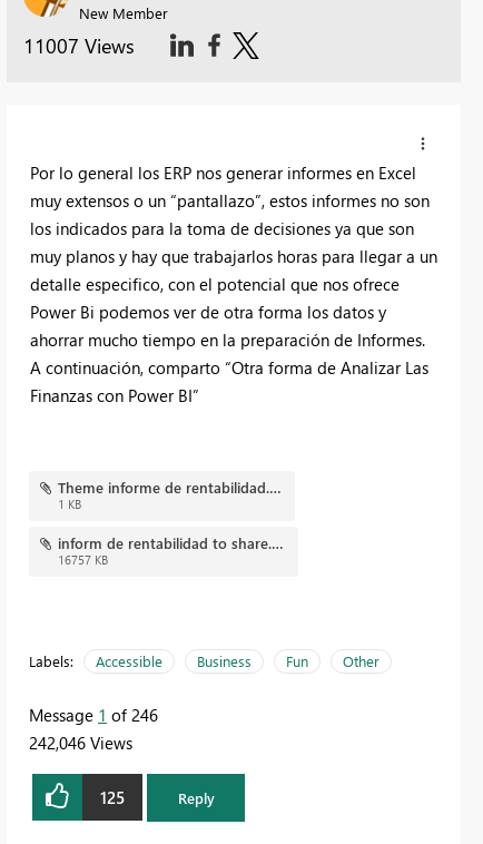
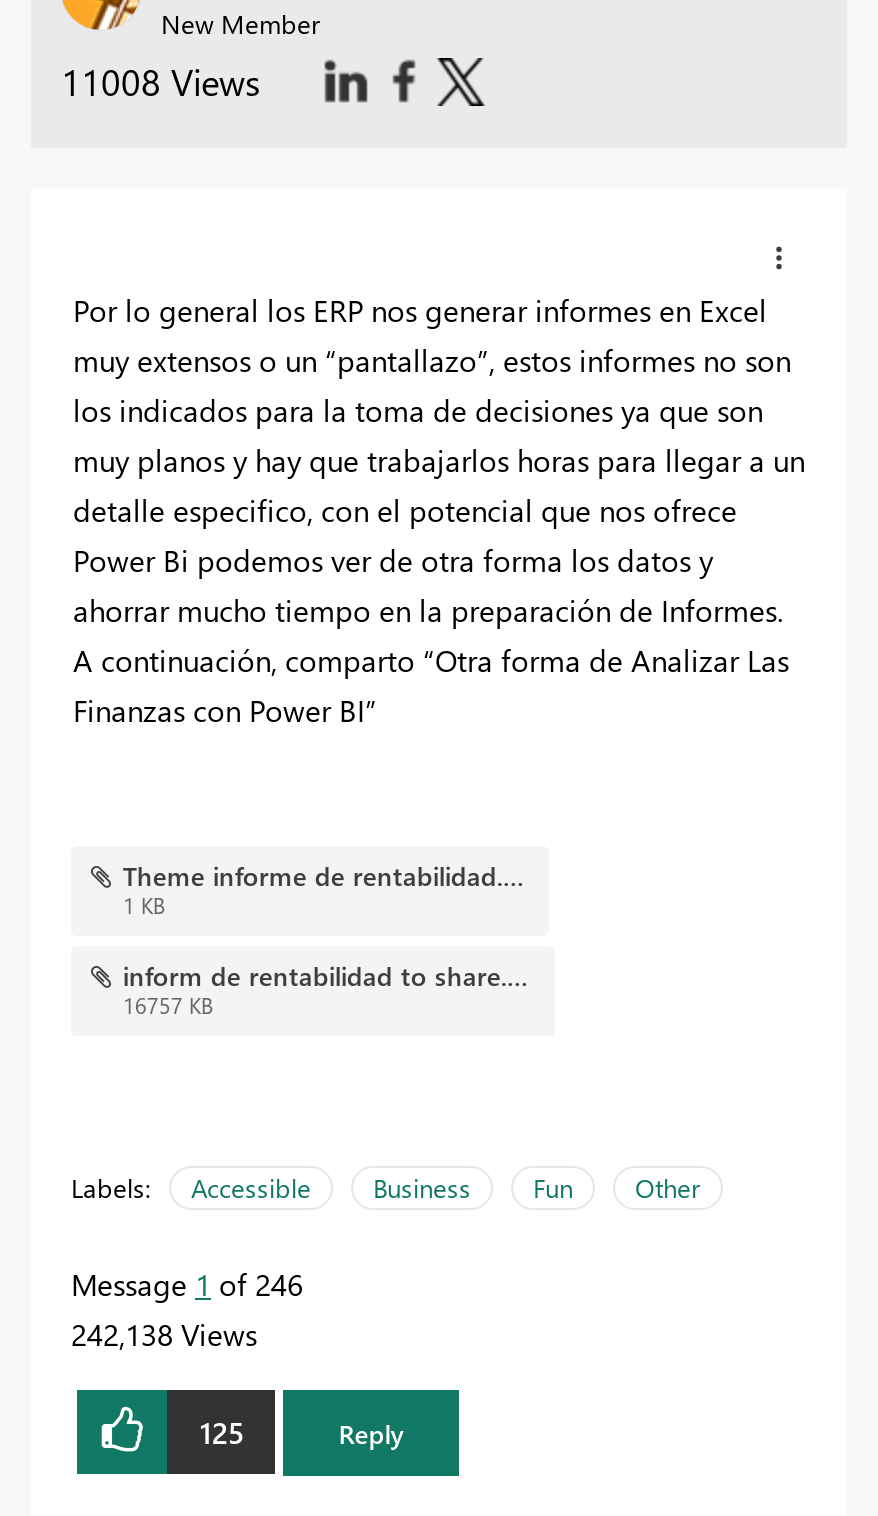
[23,33,135,59] 11007 Views -> [61,58,261,106] 11008 Views
[29,732,132,754] 242,046 Views -> [71,1315,257,1355] 242,138 Views

